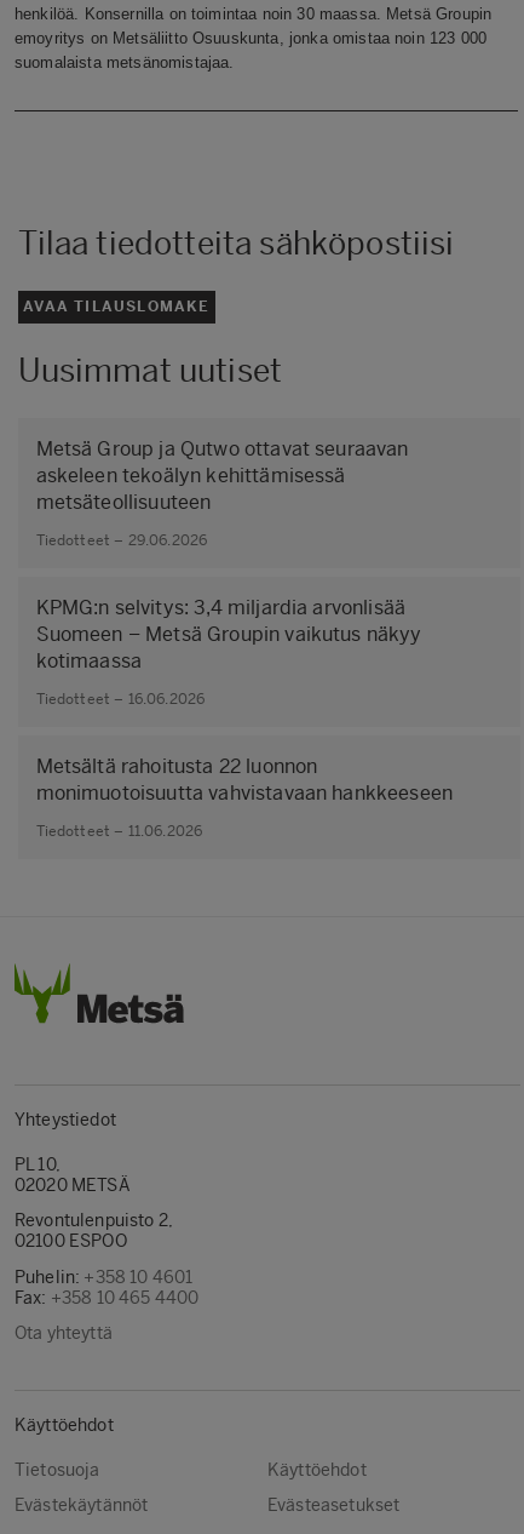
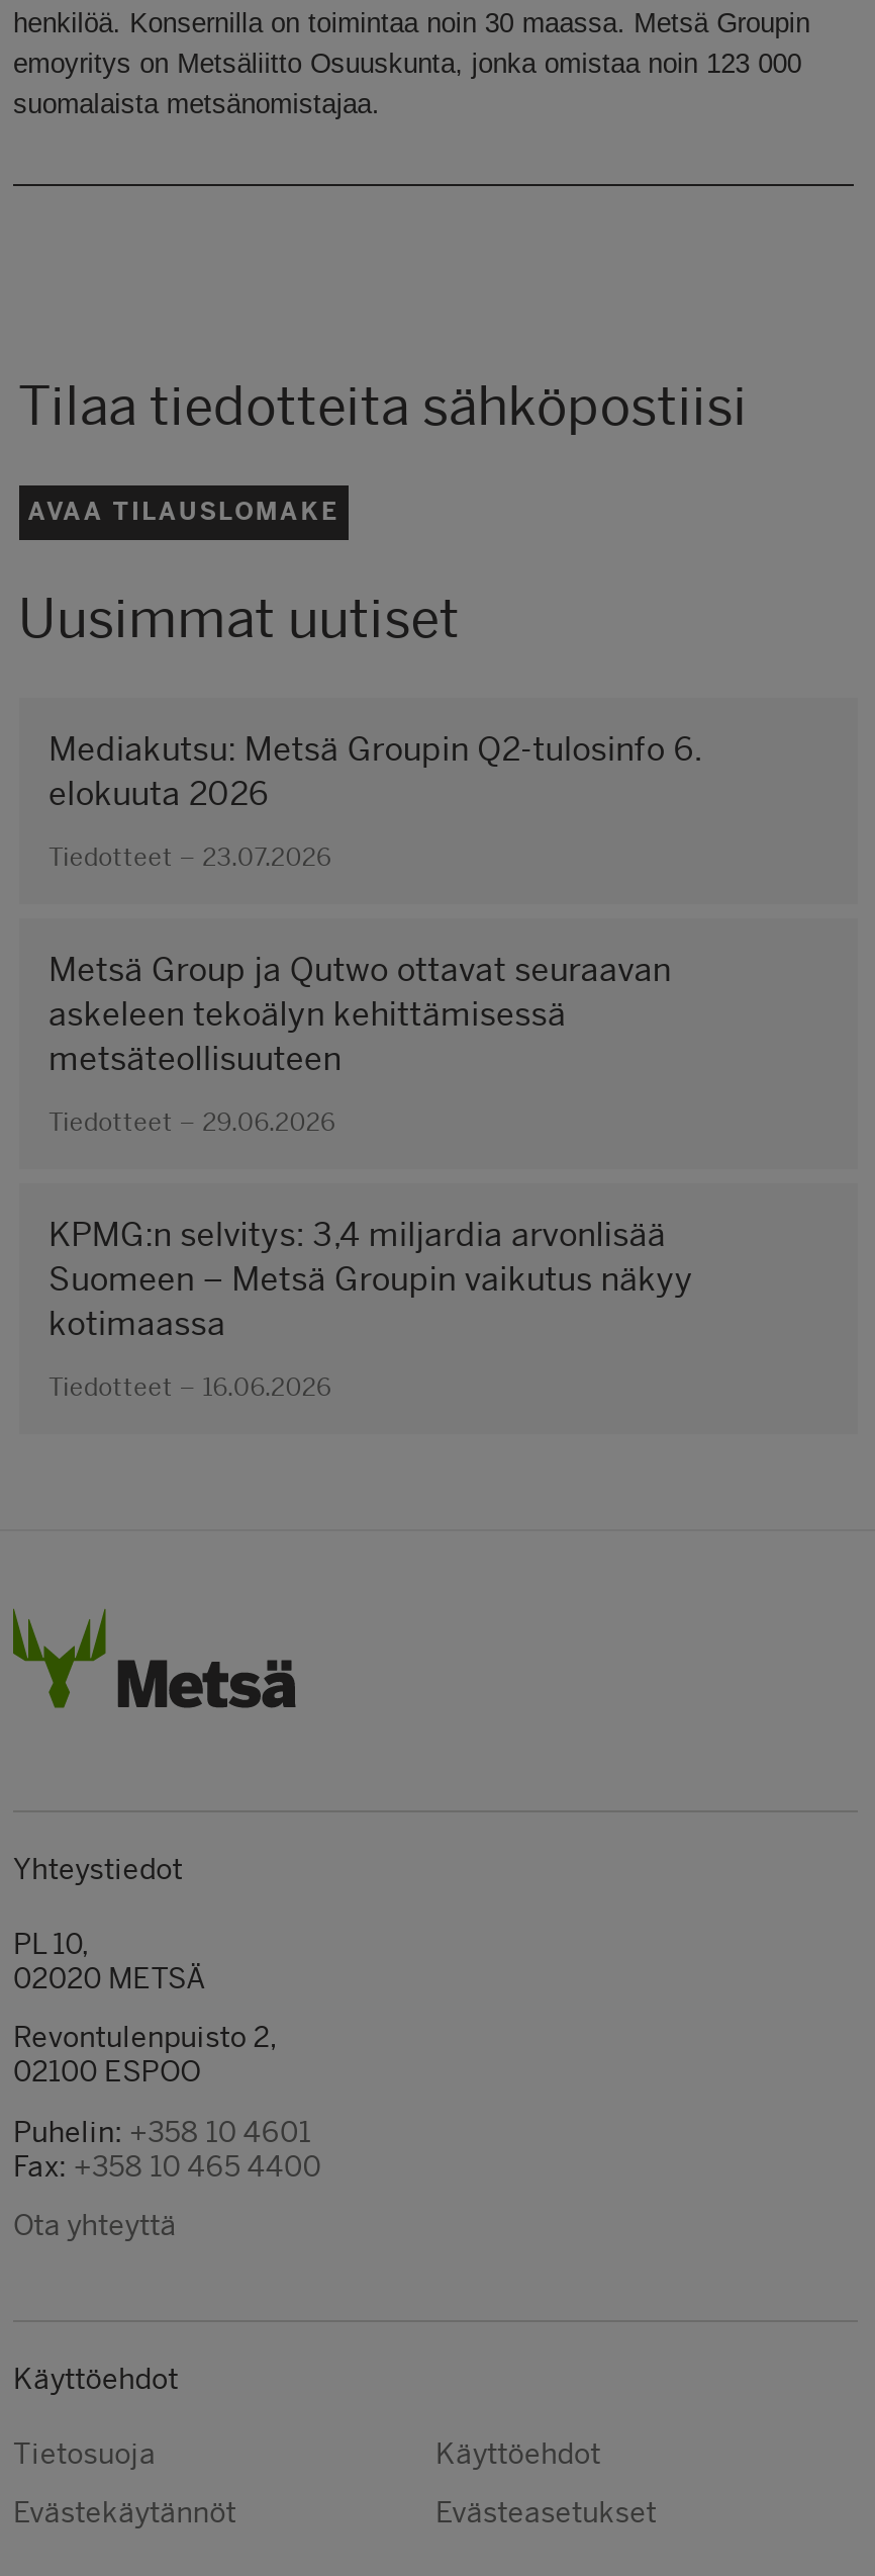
none -> [48,730,702,871] Mediakutsu: Metsä Groupin Q2-tulosinfo 6. | elokuuta 2026 | Tiedotteet – 23.07.2026
moved [36,437,422,707] -> [48,951,693,1401]: Metsä Group ja Qutwo ottavat seuraavan | askeleen tekoälyn kehittämisessä | metsäteollisuuteen | Tiedotteet – 29.06.2026 | KPMG:n selvitys: 3,4 miljardia arvonlisää | Suomeen – Metsä Groupin vaikutus näkyy | kotimaassa | Tiedotteet – 16.06.2026
[36,755,453,839] Metsältä rahoitusta 22 luonnon | monimuotoisuutta vahvistavaan hankkeeseen | Tiedotteet – 11.06.2026 -> none

